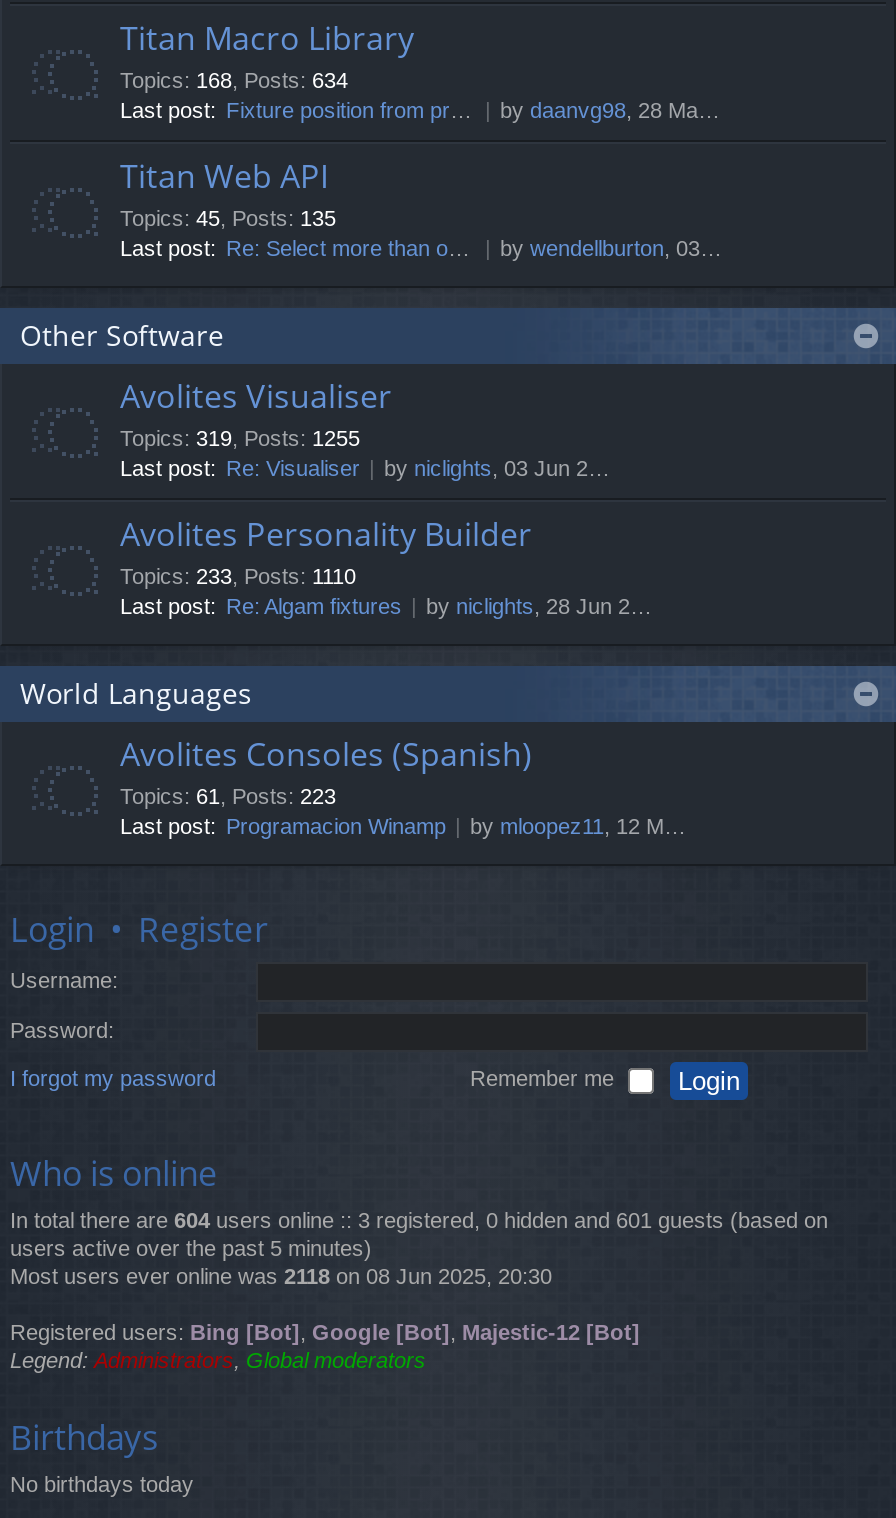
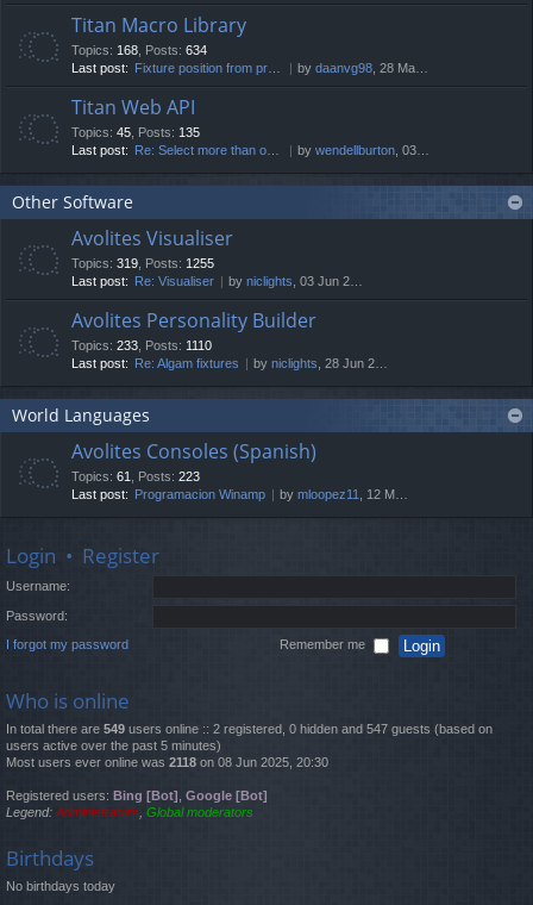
[10,1208,828,1232] In total there are 604 users online :: 3 registered, 0 hidden and 601 guests (based on -> [6,721,493,736] In total there are 549 users online :: 2 registered, 0 hidden and 547 guests (based on
[10,1320,640,1344] Registered users: Bing [Bot], Google [Bot], Majestic-12 [Bot] -> [6,788,268,802] Registered users: Bing [Bot], Google [Bot]

